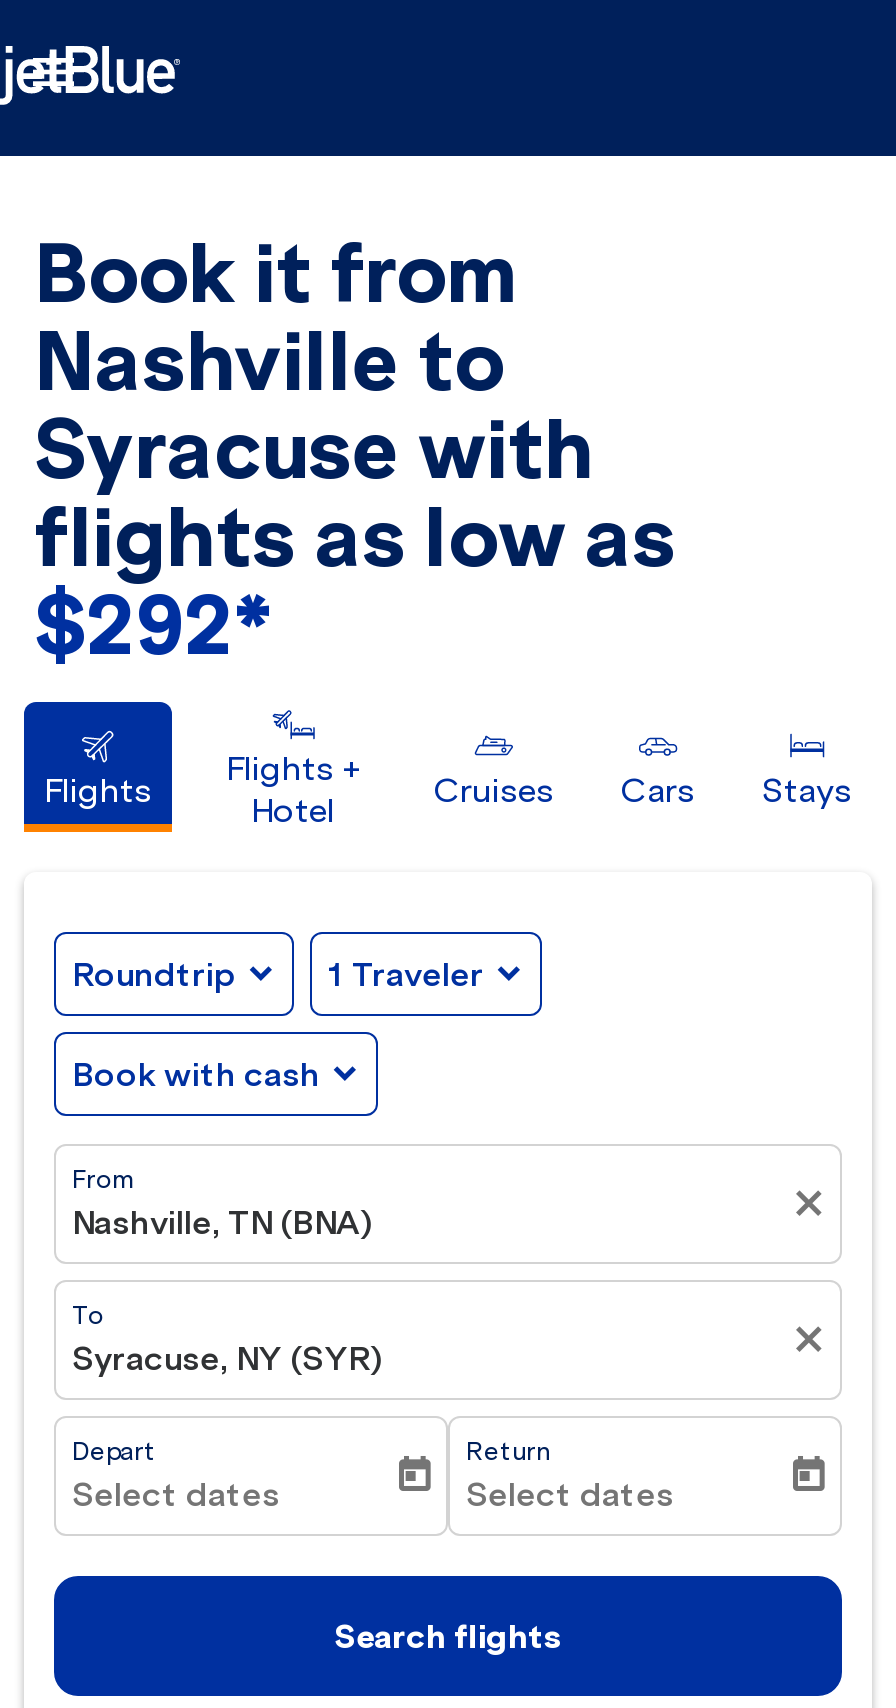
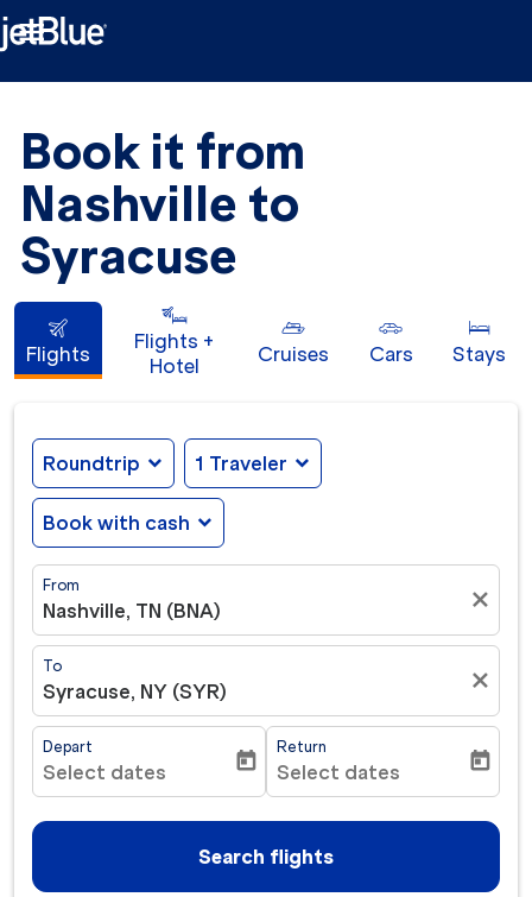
[34,398,676,676] Syracuse with | flights as low as | $292* -> [20,226,237,286] Syracuse

